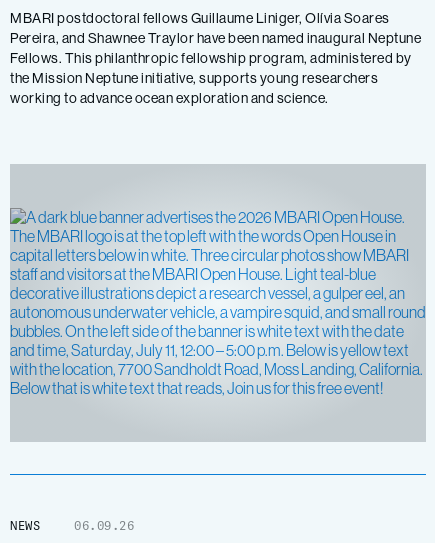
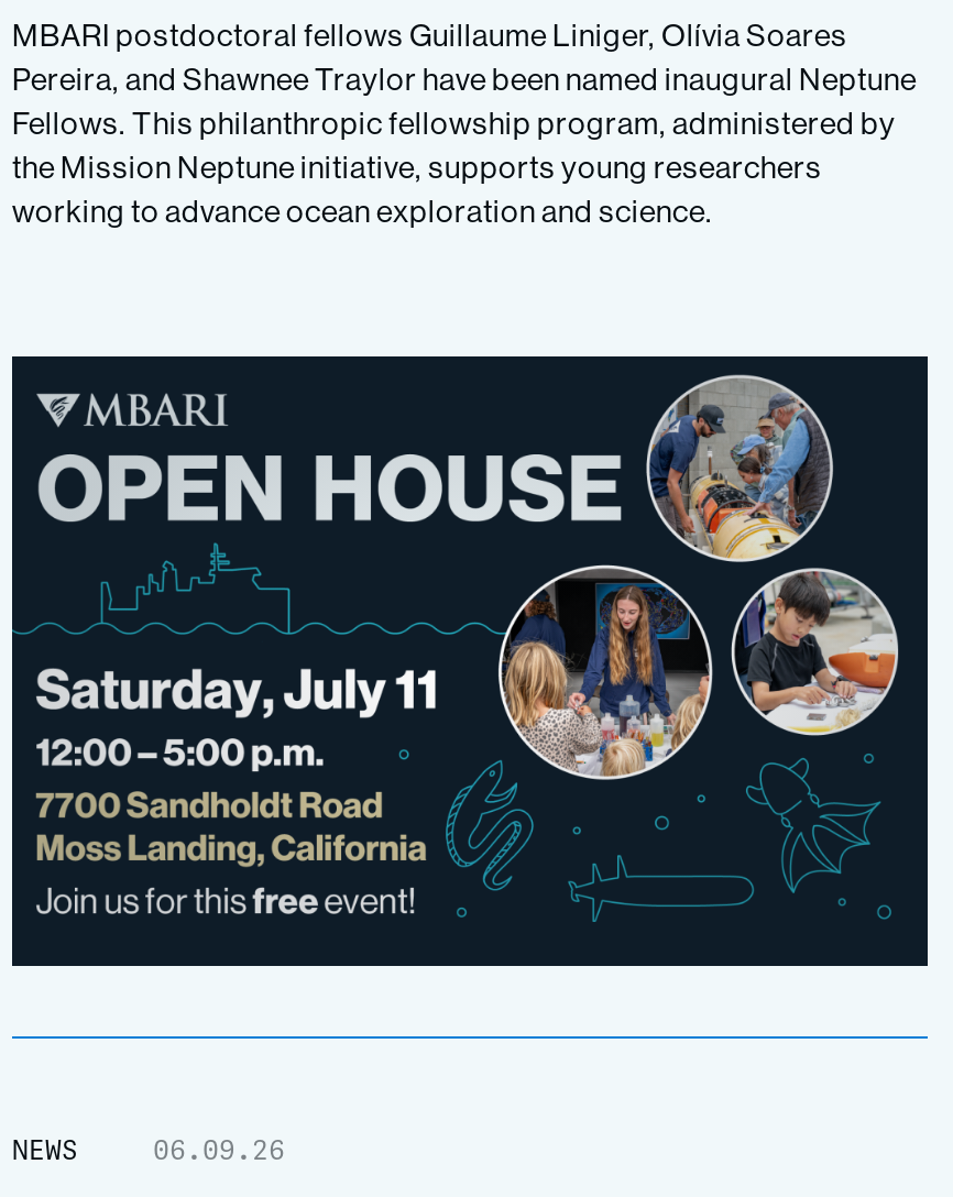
[9,166,426,441] [image] -> [10,355,930,967] [image]

